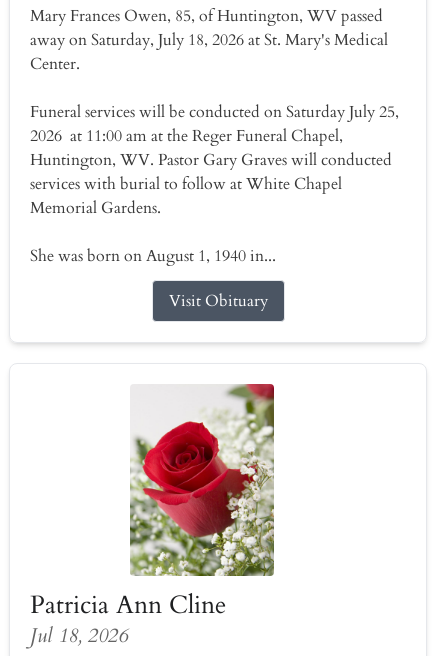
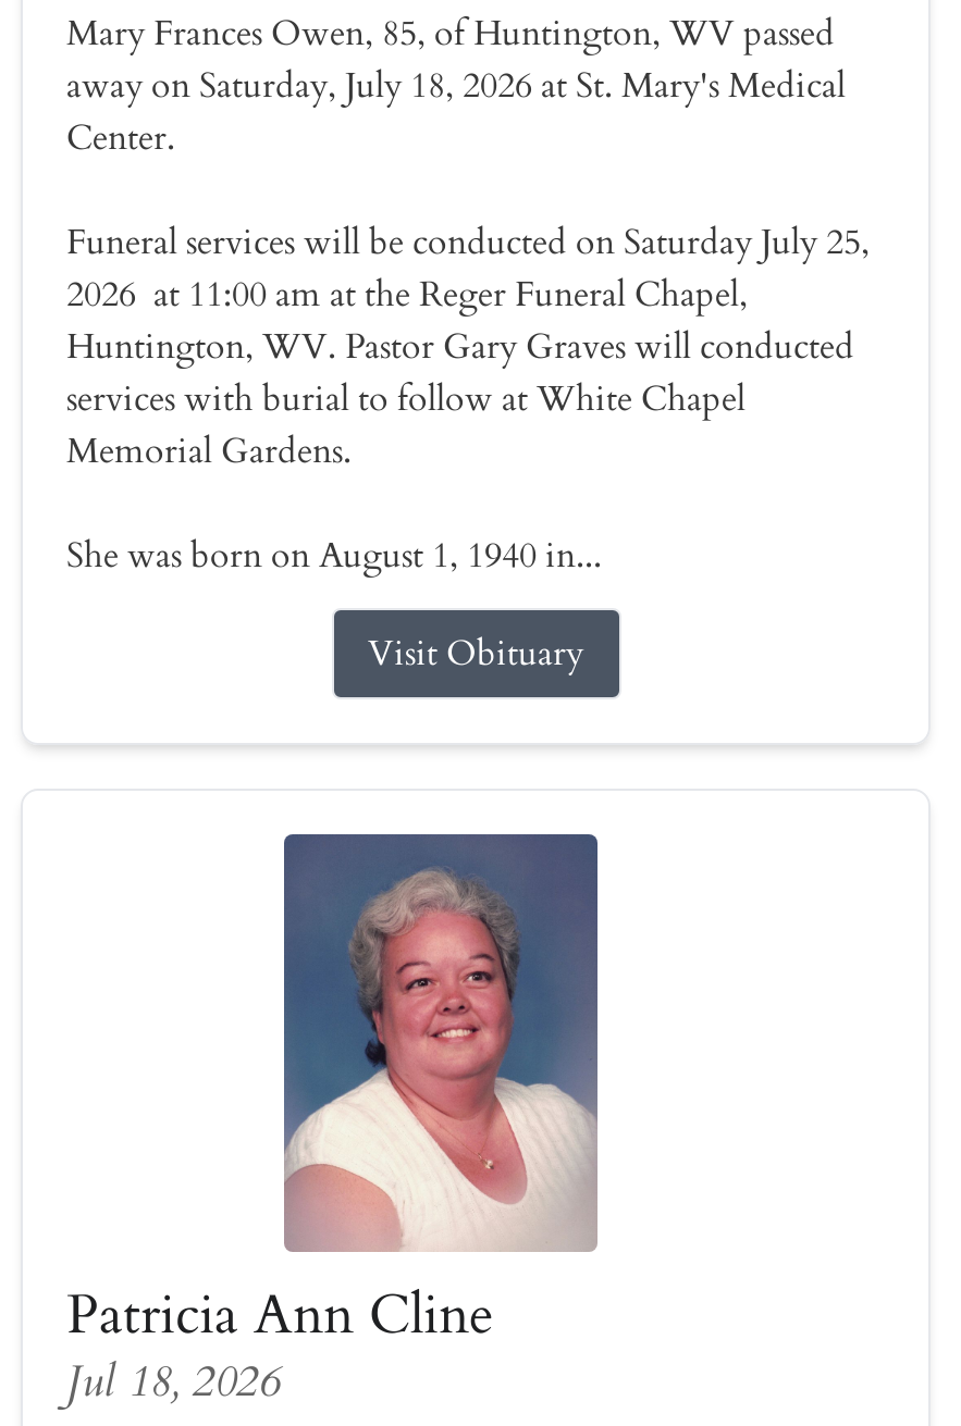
[130,383,274,577] [image] -> [282,832,600,1252] [image]

